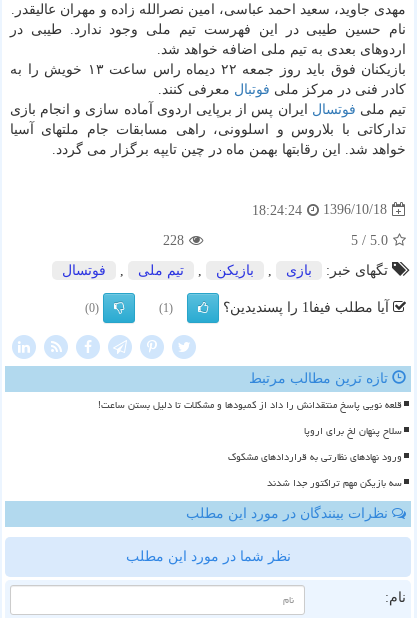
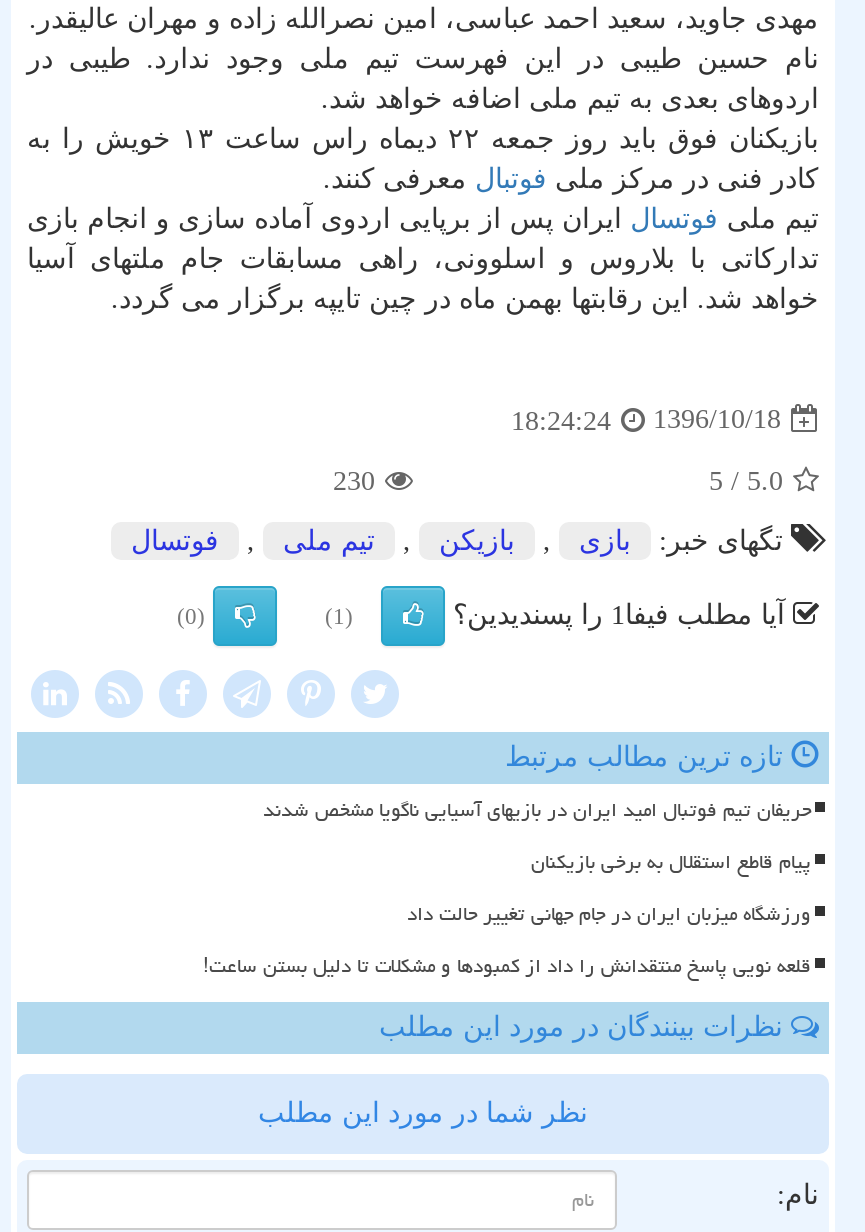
[163,233,184,248] 228 -> [333,466,375,496] 230
none -> [263,790,811,934] حریفان تیم فوتبال امید ایران در بازیهای آسیایی ناگویا مشخص شدند | پیام قاطع استقلال به برخی بازیکنان | ورزشگاه میزبان ایران در جام جهانی تغییر حالت داد
moved [98,395,402,415] -> [203,946,811,986]: قلعه نویی پاسخ منتقدانش را داد از کمبودها و مشکلات تا دلیل بستن ساعت!
[228,421,402,493] سلاح پنهان لخ برای اروپا | ورود نهادهای نظارتی به قراردادهای مشکوک | سه بازیکن مهم تراکتور جدا شدند -> none

